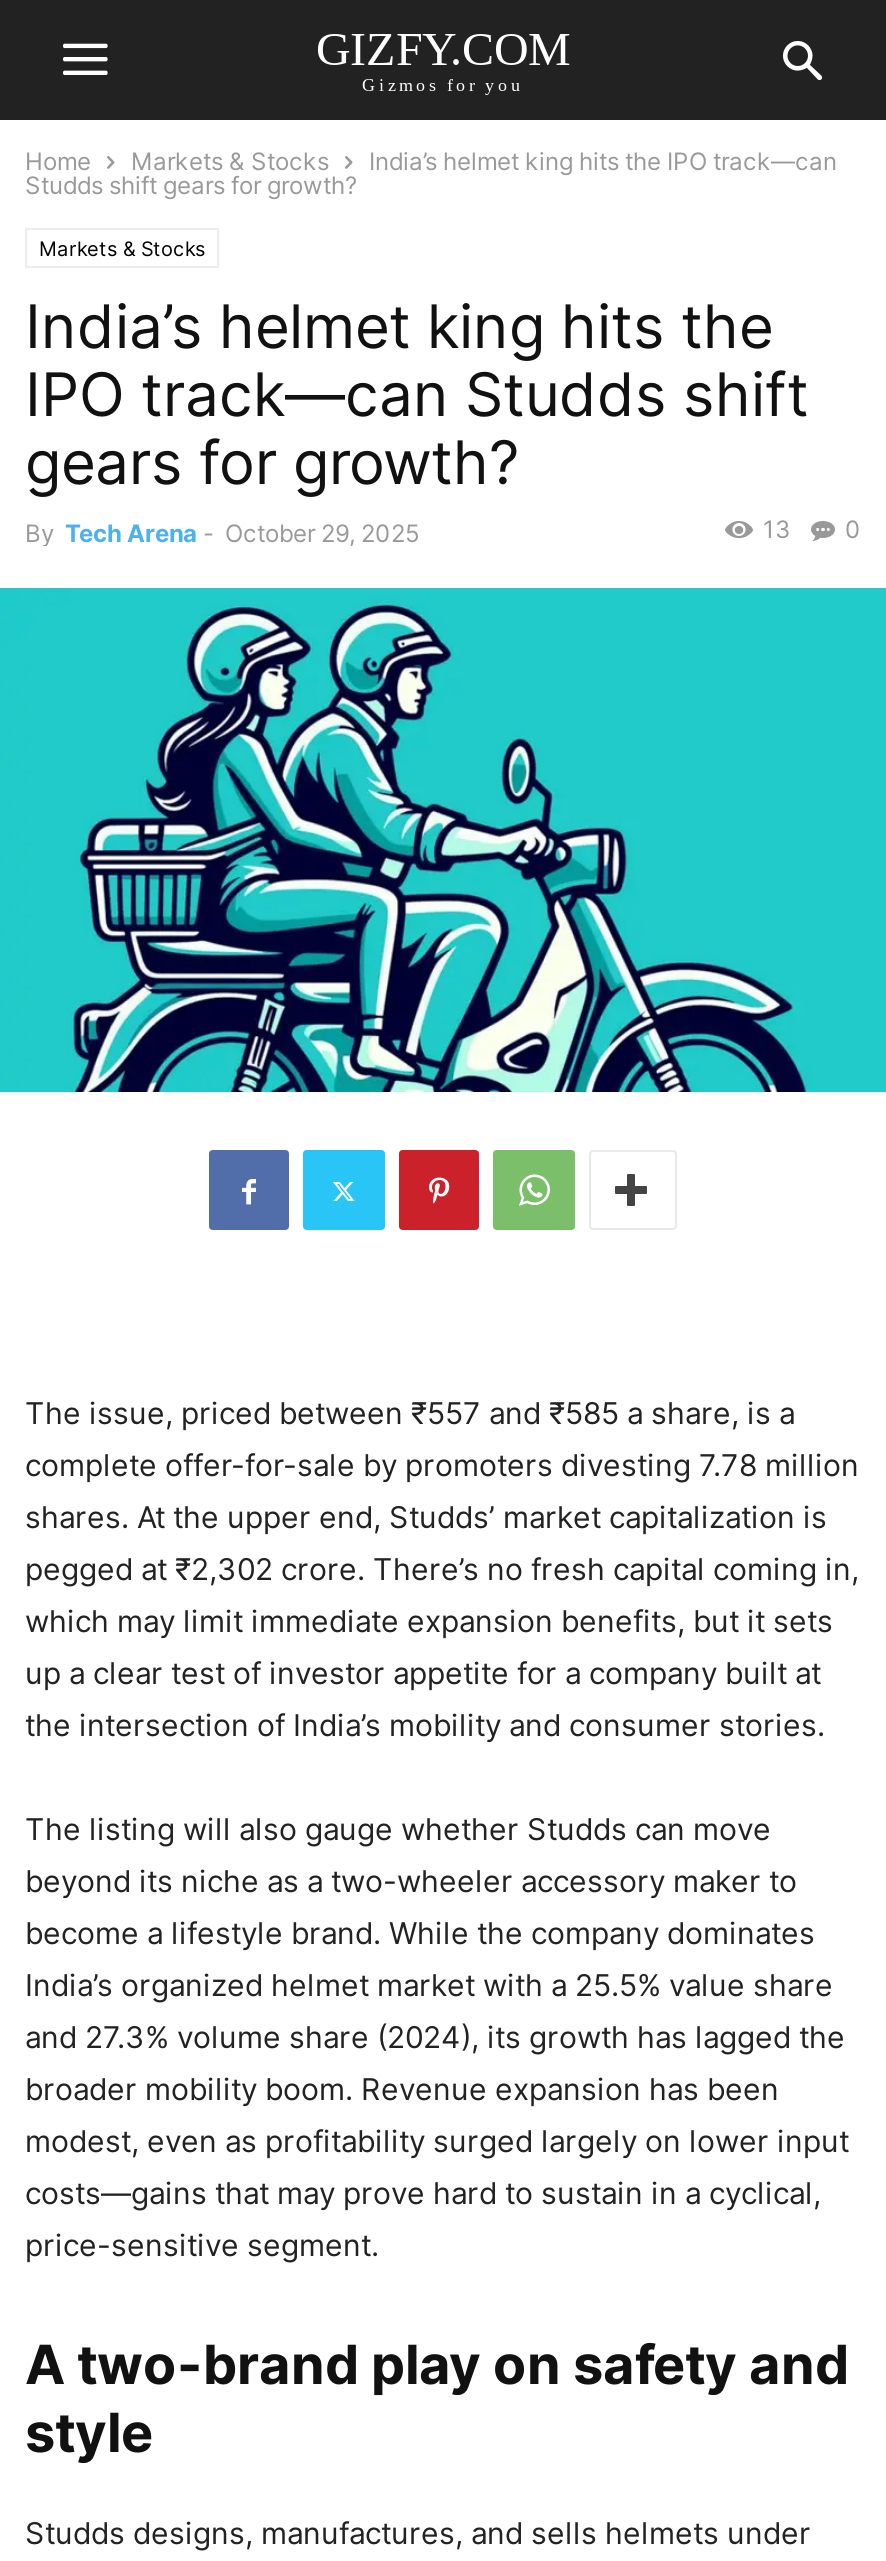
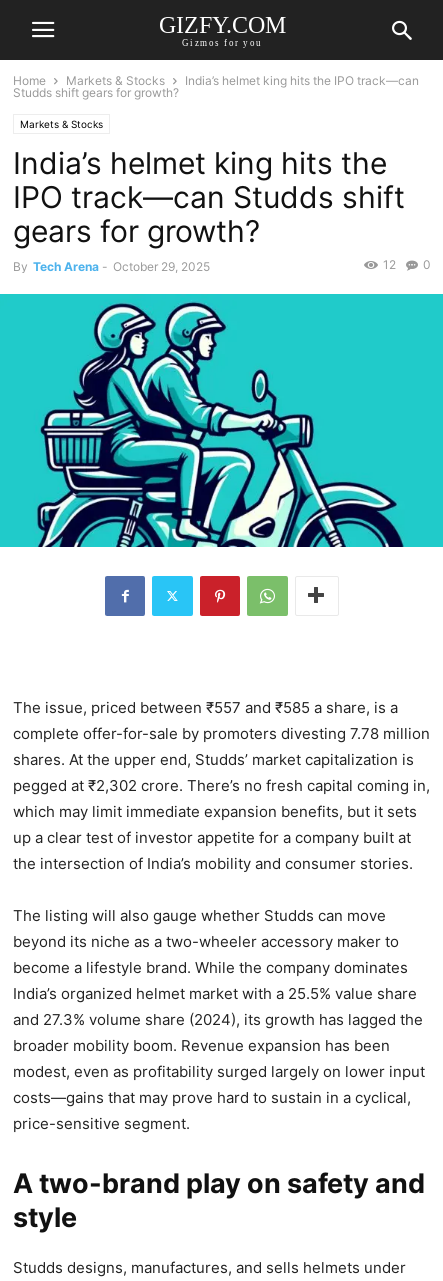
[763,514,861,544] 13 0 -> [383,257,431,272] 12 0

